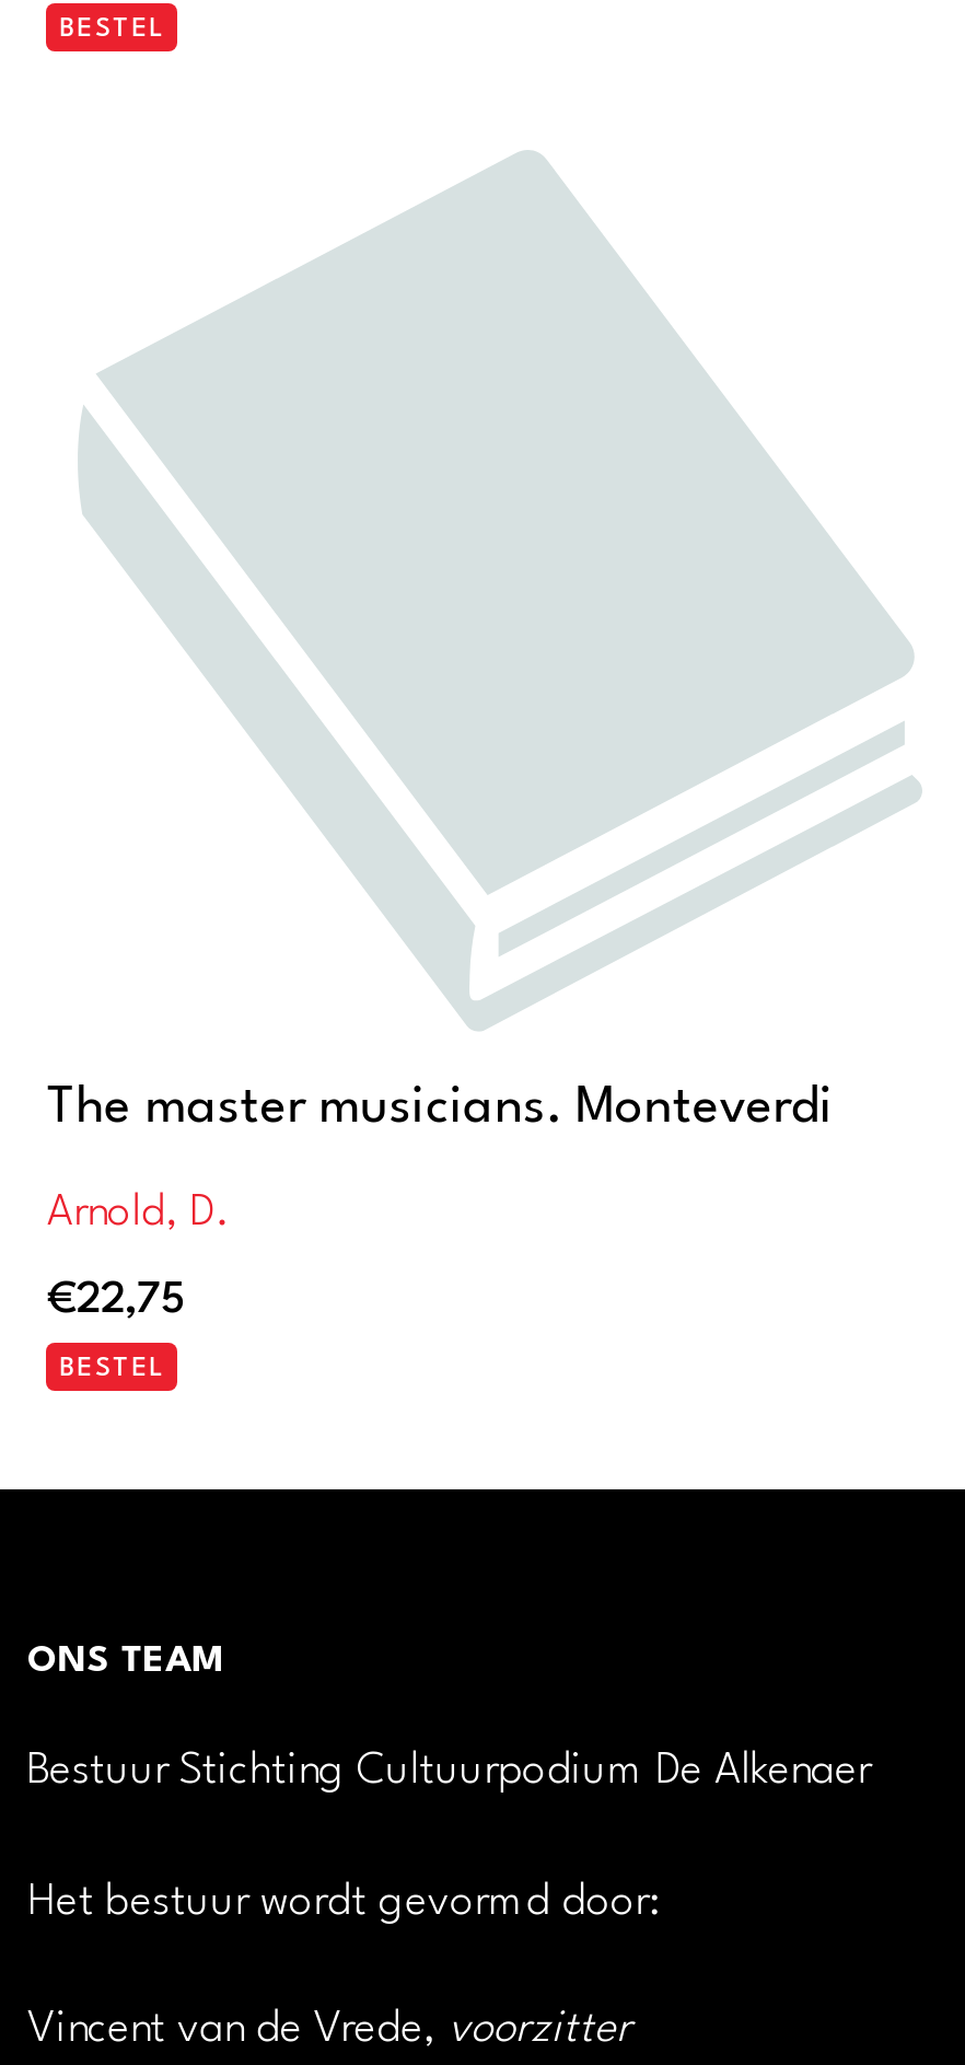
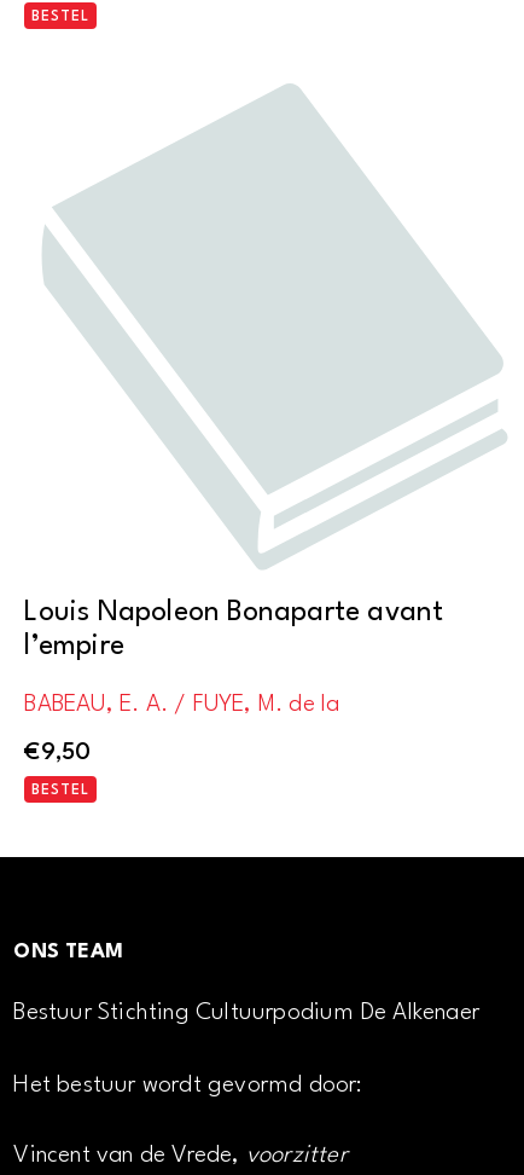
[47,1082,833,1134] The master musicians. Monteverdi -> [25,598,444,661] Louis Napoleon Bonaparte avant | l’empire
[47,1193,228,1237] Arnold, D. -> [25,693,340,717] BABEAU, E. A. / FUYE, M. de la
[47,1279,185,1323] €22,75 -> [25,741,91,765] €9,50

